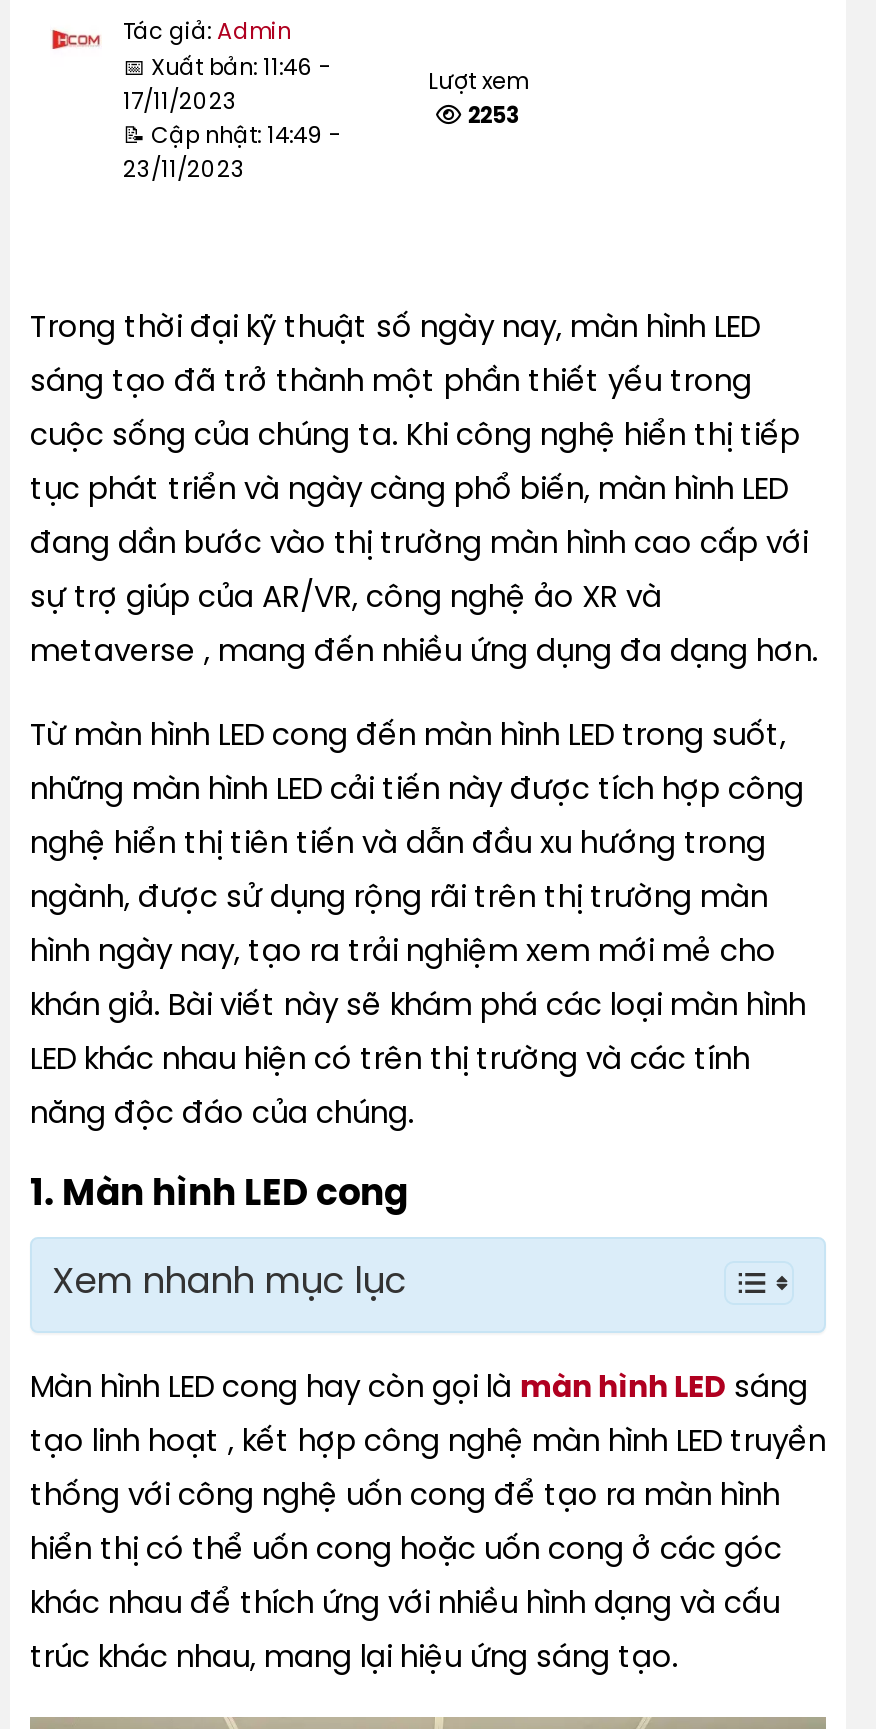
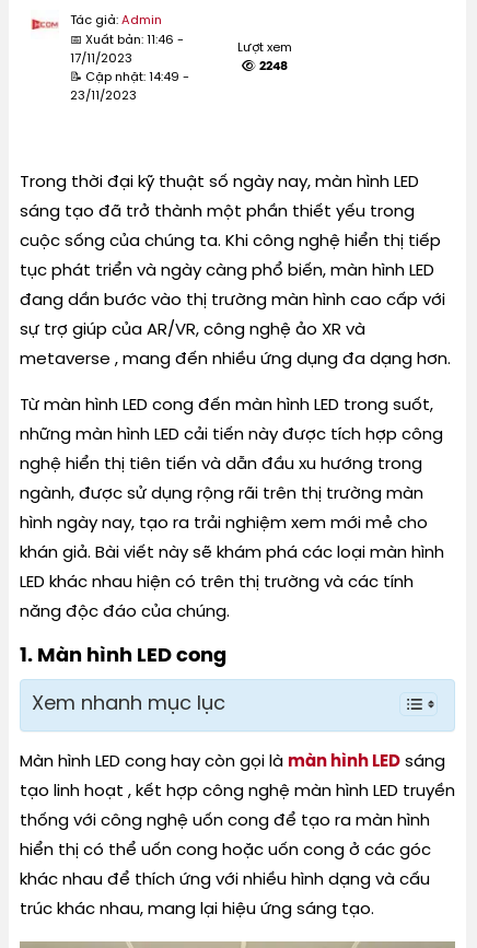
[468,105,520,129] 2253 -> [259,60,288,73] 2248

